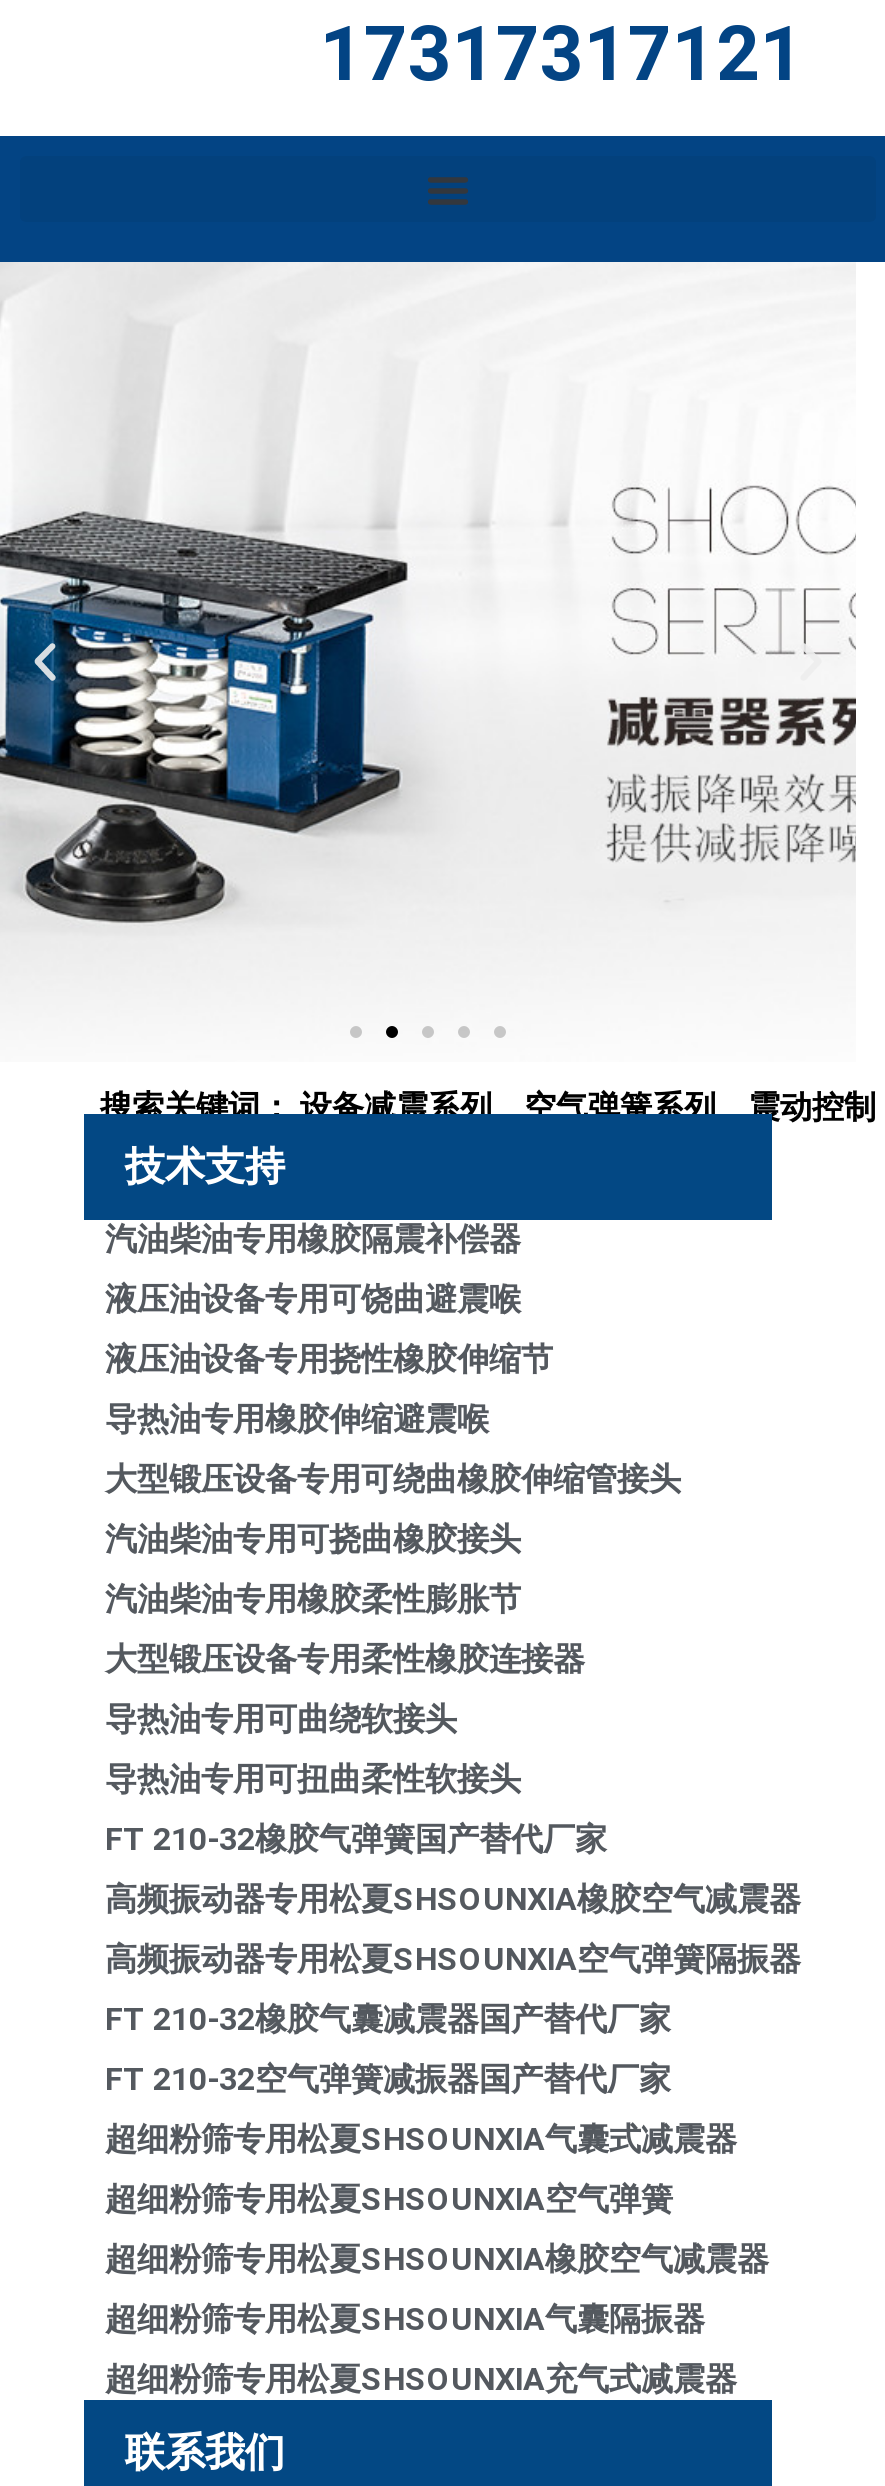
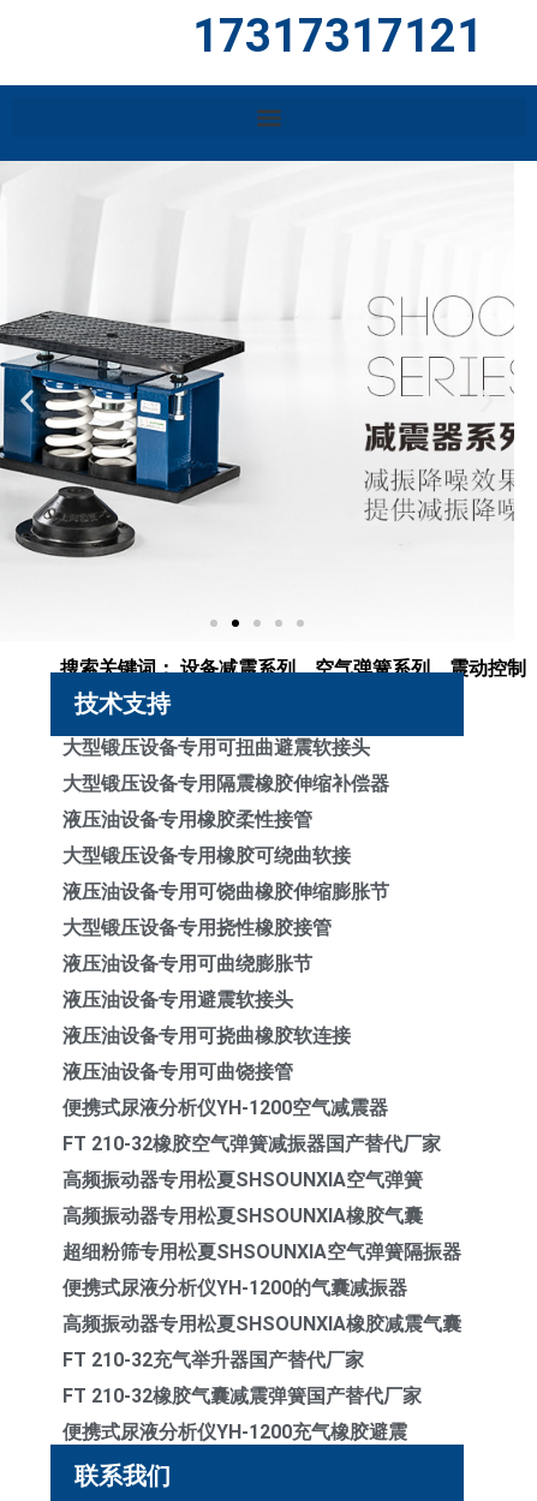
[105,1220,521,1258] 汽油柴油专用橡胶隔震补偿器 -> [63,736,371,759] 大型锻压设备专用可扭曲避震软接头
[105,1280,521,1318] 液压油设备专用可饶曲避震喉 -> [63,772,390,795] 大型锻压设备专用隔震橡胶伸缩补偿器
[105,1340,553,1378] 液压油设备专用挠性橡胶伸缩节 -> [63,808,313,831] 液压油设备专用橡胶柔性接管
[105,1400,489,1438] 导热油专用橡胶伸缩避震喉 -> [63,844,351,867] 大型锻压设备专用橡胶可绕曲软接
[105,1460,681,1498] 大型锻压设备专用可绕曲橡胶伸缩管接头 -> [63,880,390,903] 液压油设备专用可饶曲橡胶伸缩膨胀节
[105,1520,521,1558] 汽油柴油专用可挠曲橡胶接头 -> [63,916,332,939] 大型锻压设备专用挠性橡胶接管
[105,1580,521,1618] 汽油柴油专用橡胶柔性膨胀节 -> [63,952,313,975] 液压油设备专用可曲绕膨胀节
[105,1640,585,1678] 大型锻压设备专用柔性橡胶连接器 -> [63,988,294,1011] 液压油设备专用避震软接头
[105,1700,457,1738] 导热油专用可曲绕软接头 -> [63,1024,351,1047] 液压油设备专用可挠曲橡胶软连接
[105,1760,521,1798] 导热油专用可扭曲柔性软接头 -> [63,1060,294,1083] 液压油设备专用可曲饶接管
[105,1820,607,1858] FT 210-32橡胶气弹簧国产替代厂家 -> [63,1096,389,1119] 便携式尿液分析仪YH-1200空气减震器
[105,1880,801,1918] 高频振动器专用松夏SHSOUNXIA橡胶空气减震器 -> [63,1132,441,1155] FT 210-32橡胶空气弹簧减振器国产替代厂家
[105,1940,801,1978] 高频振动器专用松夏SHSOUNXIA空气弹簧隔振器 -> [63,1168,423,1191] 高频振动器专用松夏SHSOUNXIA空气弹簧
[105,2000,671,2038] FT 210-32橡胶气囊减震器国产替代厂家 -> [63,1204,423,1227] 高频振动器专用松夏SHSOUNXIA橡胶气囊
[105,2060,671,2098] FT 210-32空气弹簧减振器国产替代厂家 -> [63,1240,462,1263] 超细粉筛专用松夏SHSOUNXIA空气弹簧隔振器
[105,2120,737,2158] 超细粉筛专用松夏SHSOUNXIA气囊式减震器 -> [63,1276,408,1299] 便携式尿液分析仪YH-1200的气囊减振器
[105,2180,673,2218] 超细粉筛专用松夏SHSOUNXIA空气弹簧 -> [63,1312,462,1335] 高频振动器专用松夏SHSOUNXIA橡胶减震气囊
[105,2240,769,2278] 超细粉筛专用松夏SHSOUNXIA橡胶空气减震器 -> [63,1348,365,1371] FT 210-32充气举升器国产替代厂家
[105,2300,705,2338] 超细粉筛专用松夏SHSOUNXIA气囊隔振器 -> [63,1384,422,1407] FT 210-32橡胶气囊减震弹簧国产替代厂家
[105,2360,737,2398] 超细粉筛专用松夏SHSOUNXIA充气式减震器 -> [63,1420,408,1443] 便携式尿液分析仪YH-1200充气橡胶避震

